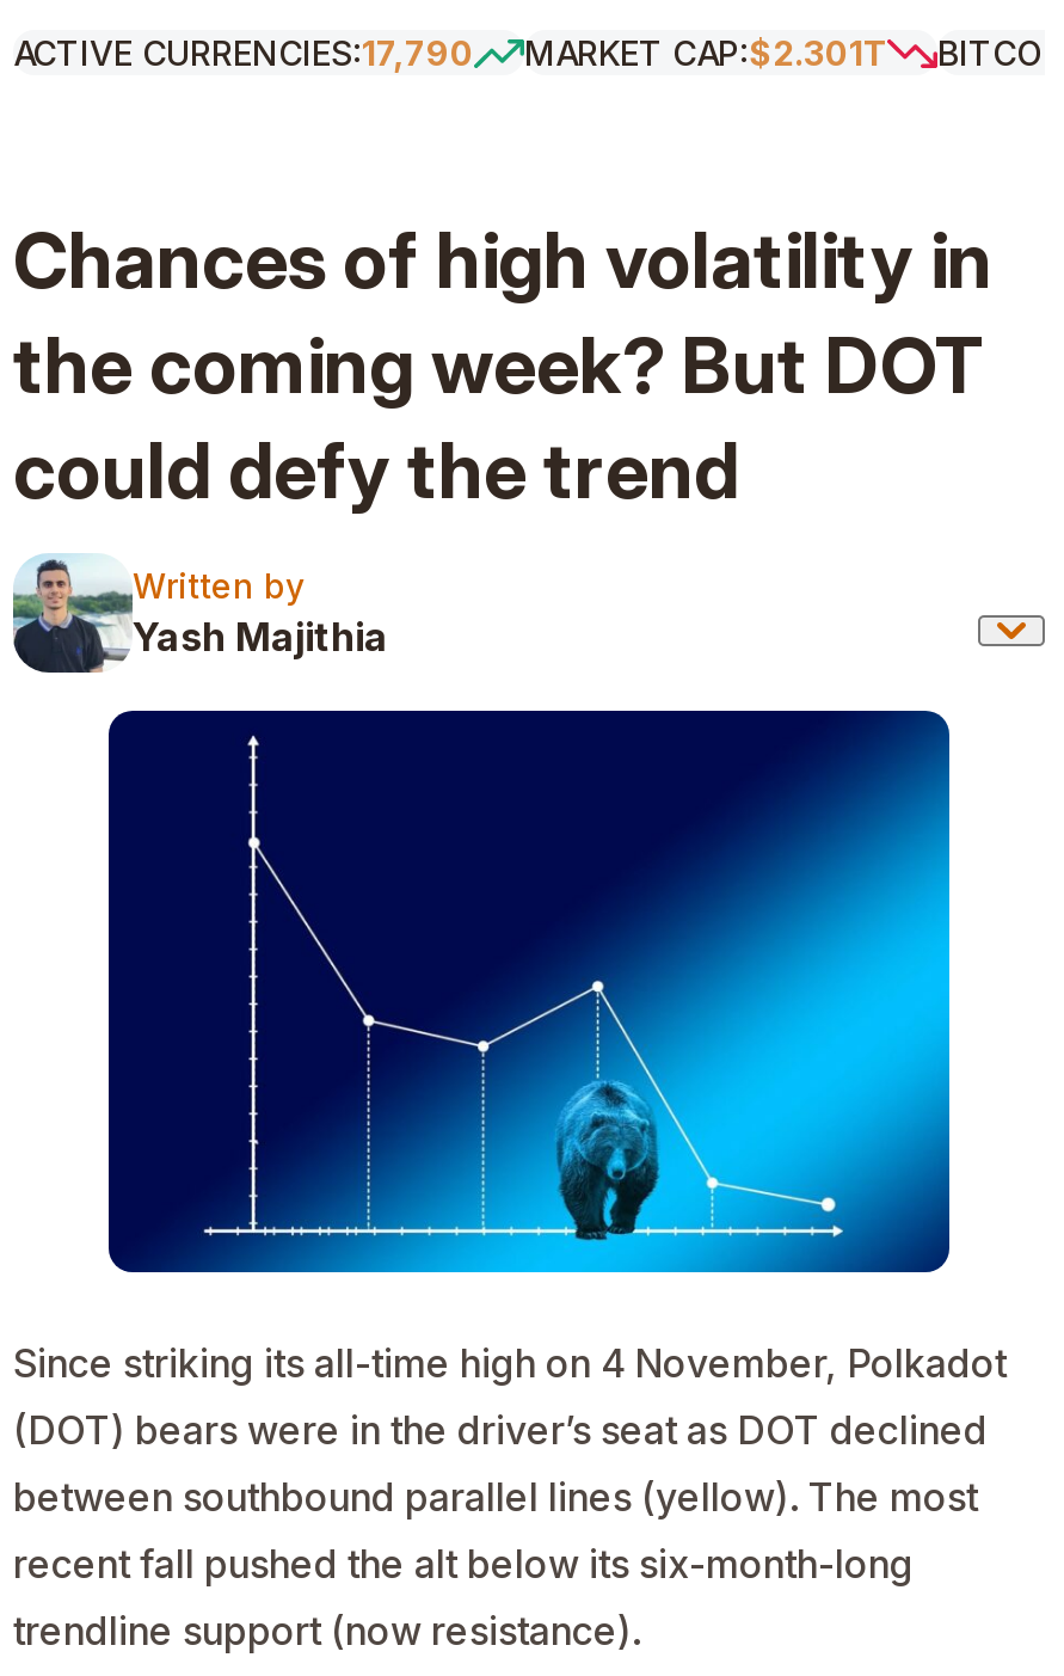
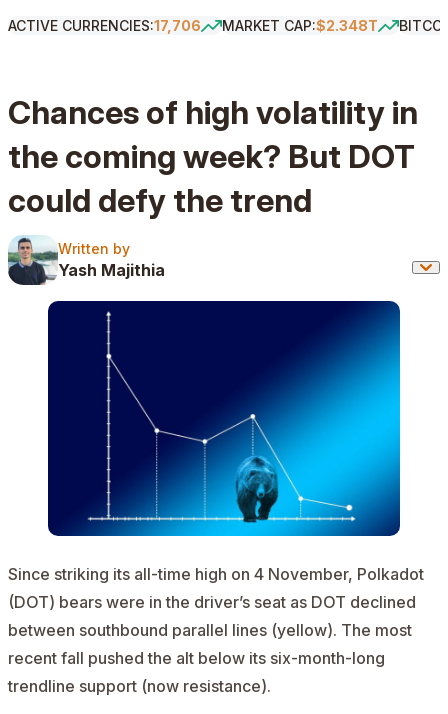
[13,32,474,73] ACTIVE CURRENCIES:17,790 -> [8,17,201,34] ACTIVE CURRENCIES:17,706
[524,32,887,73] MARKET CAP:$2.301T -> [222,17,378,34] MARKET CAP:$2.348T

